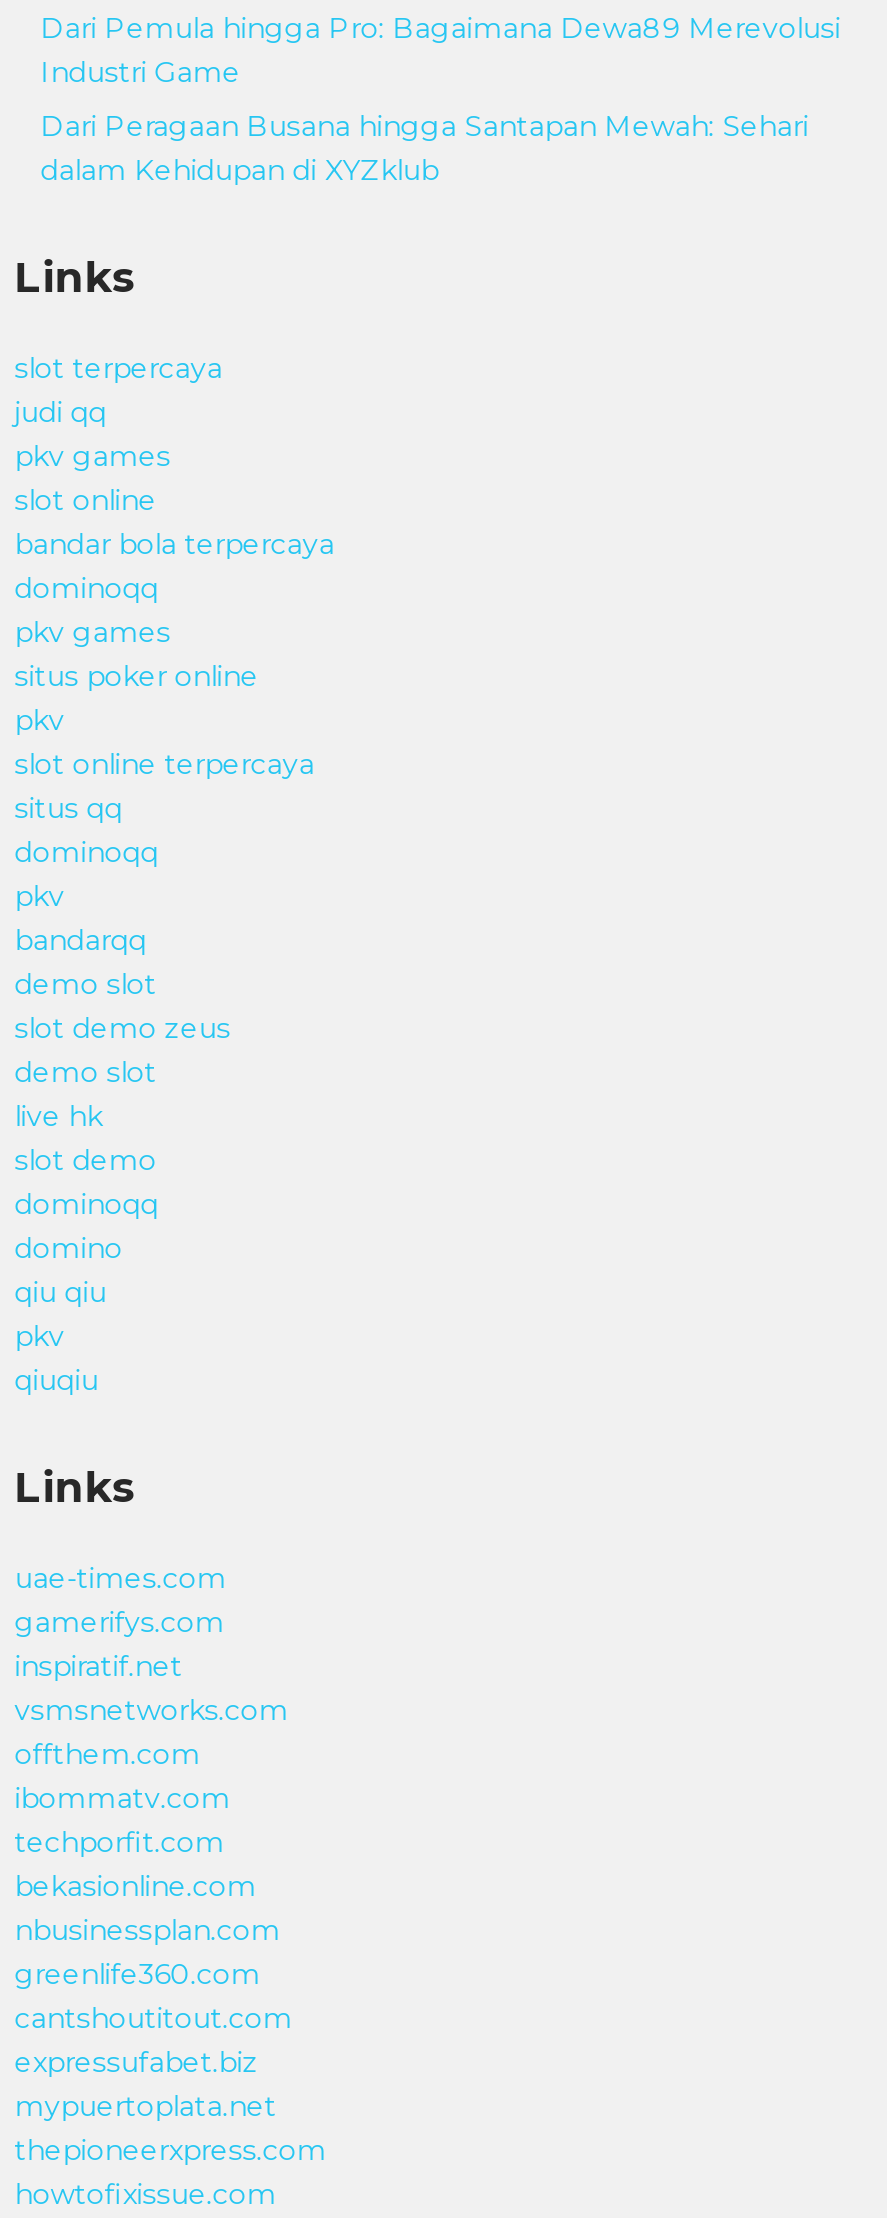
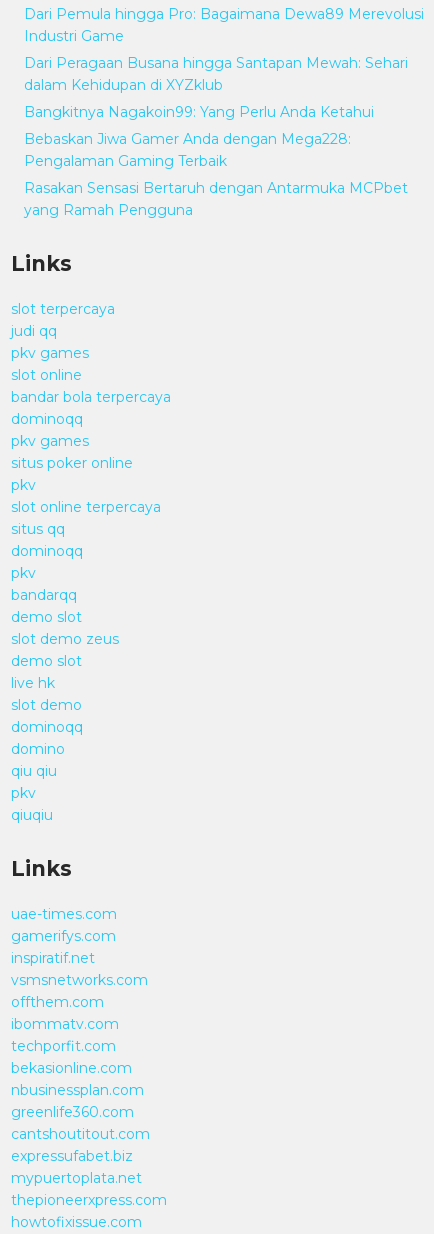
none -> [24,103,408,219] Bangkitnya Nagakoin99: Yang Perlu Anda Ketahui | Bebaskan Jiwa Gamer Anda dengan Mega228: | Pengalaman Gaming Terbaik | Rasakan Sensasi Bertaruh dengan Antarmuka MCPbet | yang Ramah Pengguna

